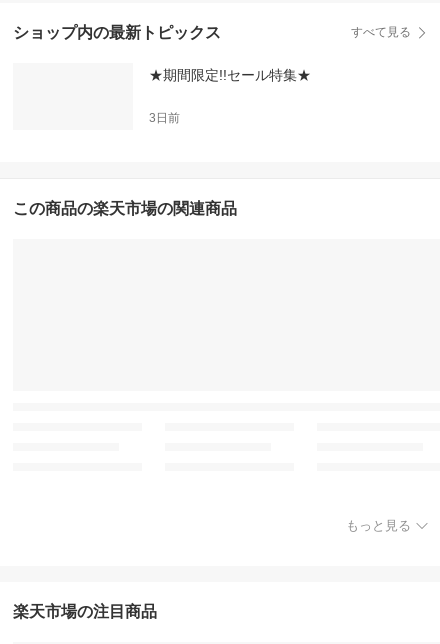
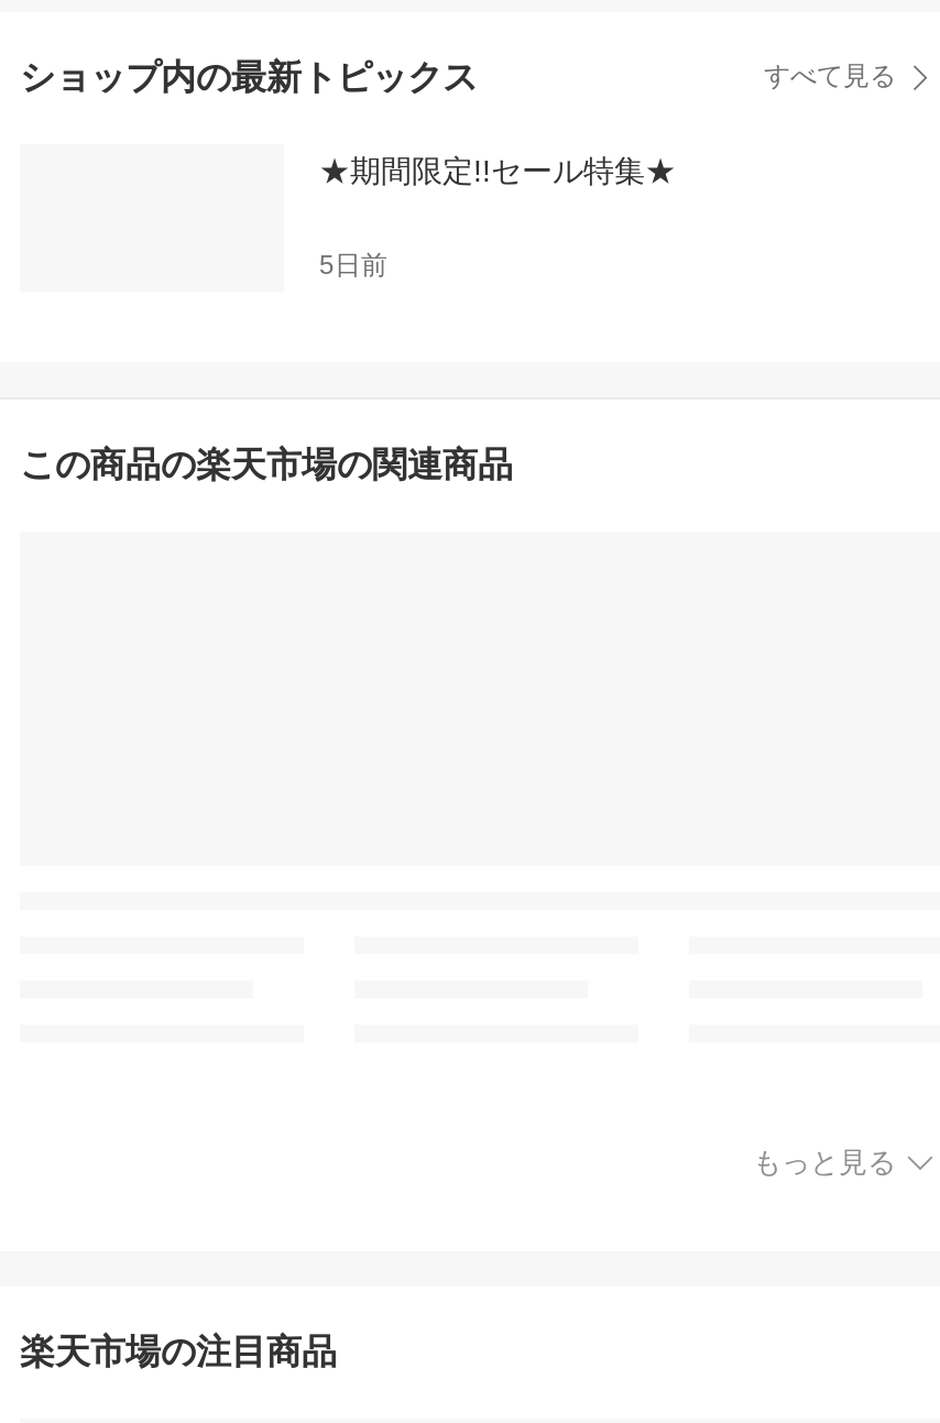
[149,111,180,125] 3日前 -> [319,251,387,282] 5日前

